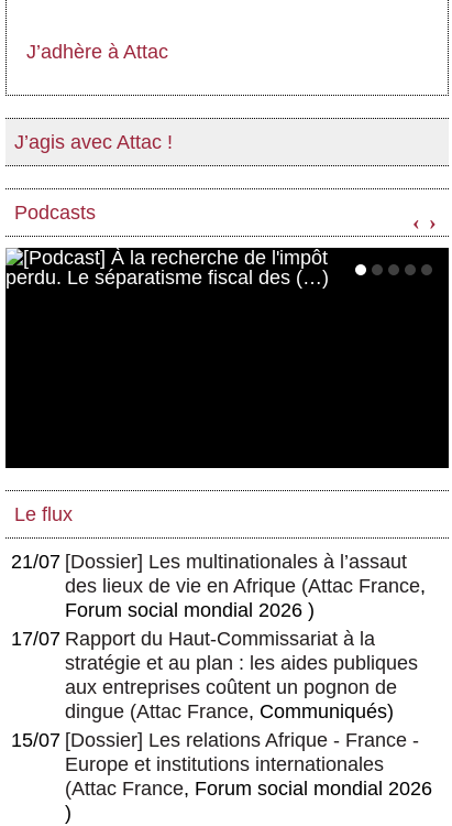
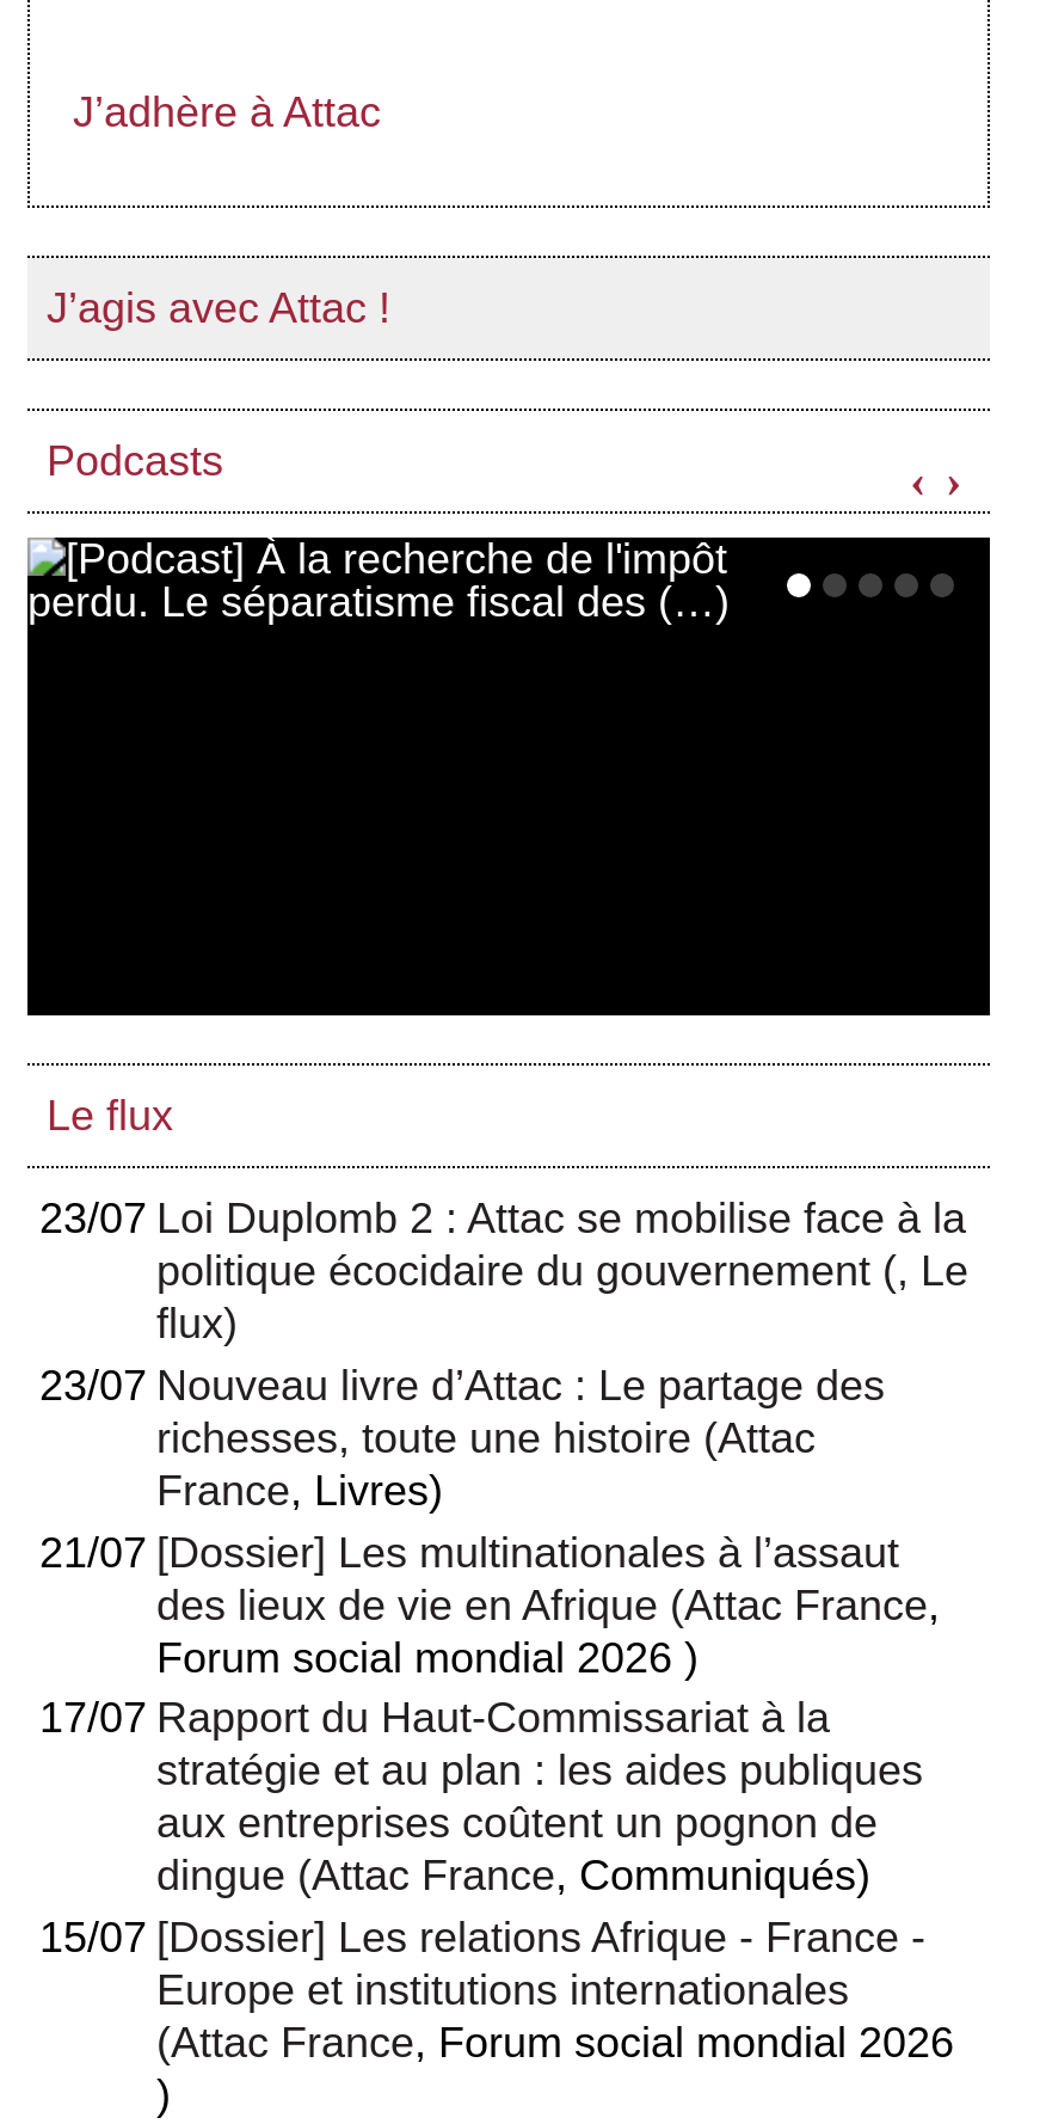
none -> [39,1195,968,1515] 23/07 Loi Duplomb 2 : Attac se mobilise face à la | politique écocidaire du gouvernement (, Le | flux) | 23/07 Nouveau livre d’Attac : Le partage des | richesses, toute une histoire (Attac | France, Livres)

